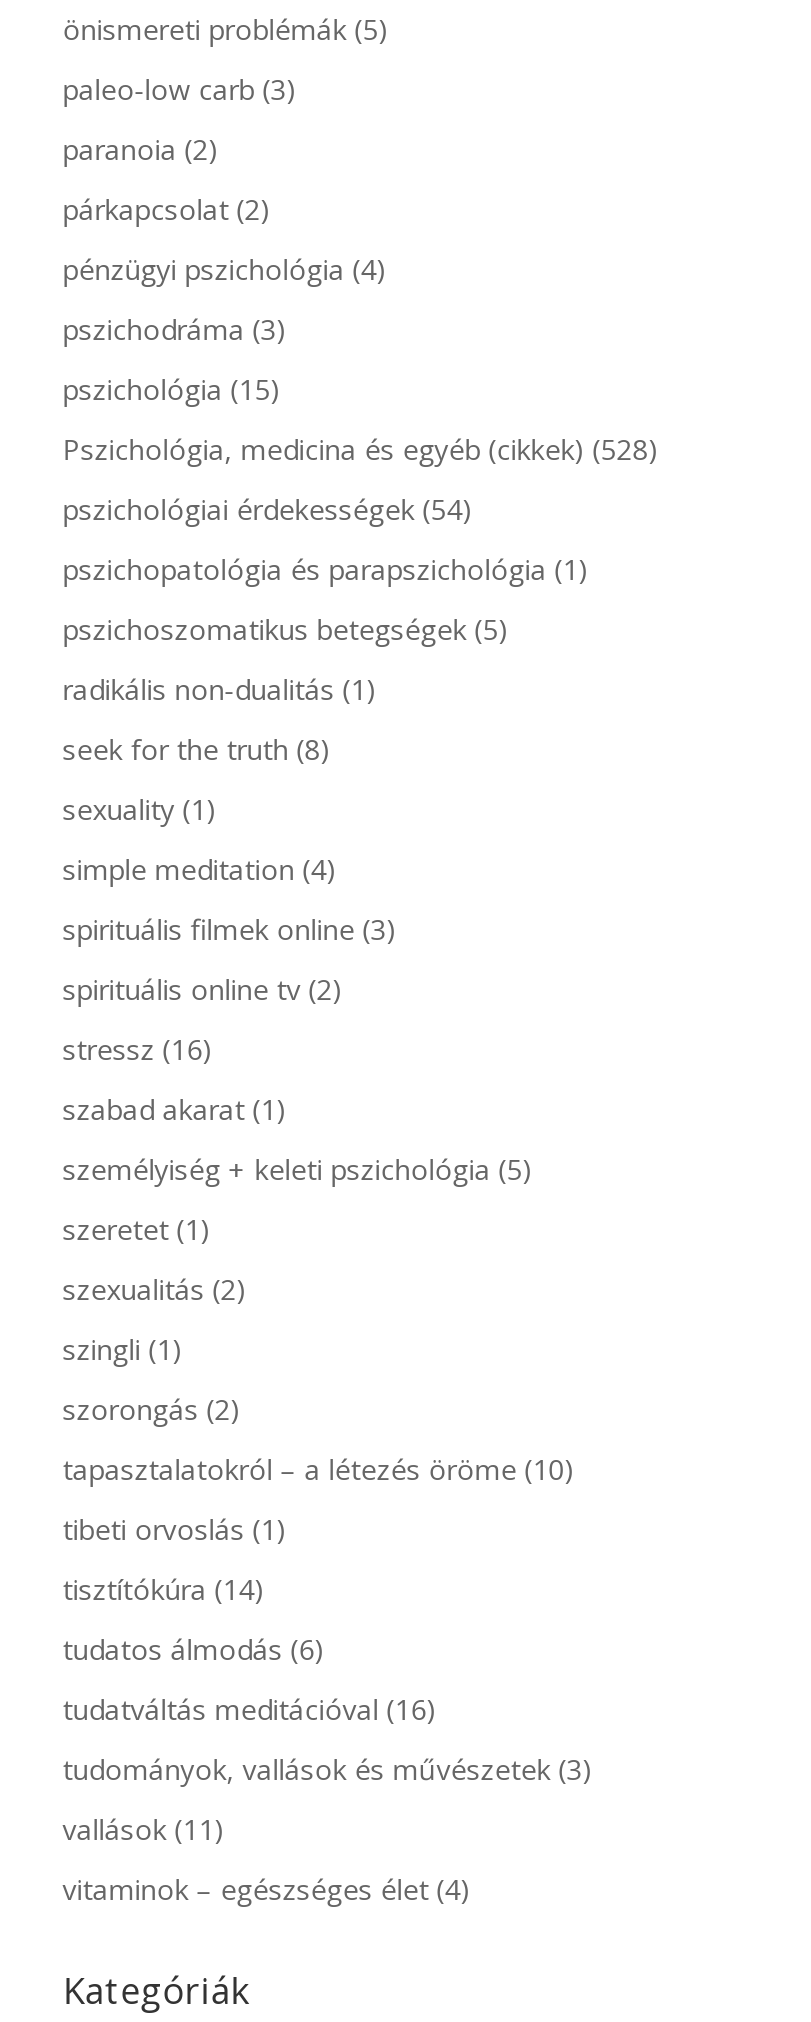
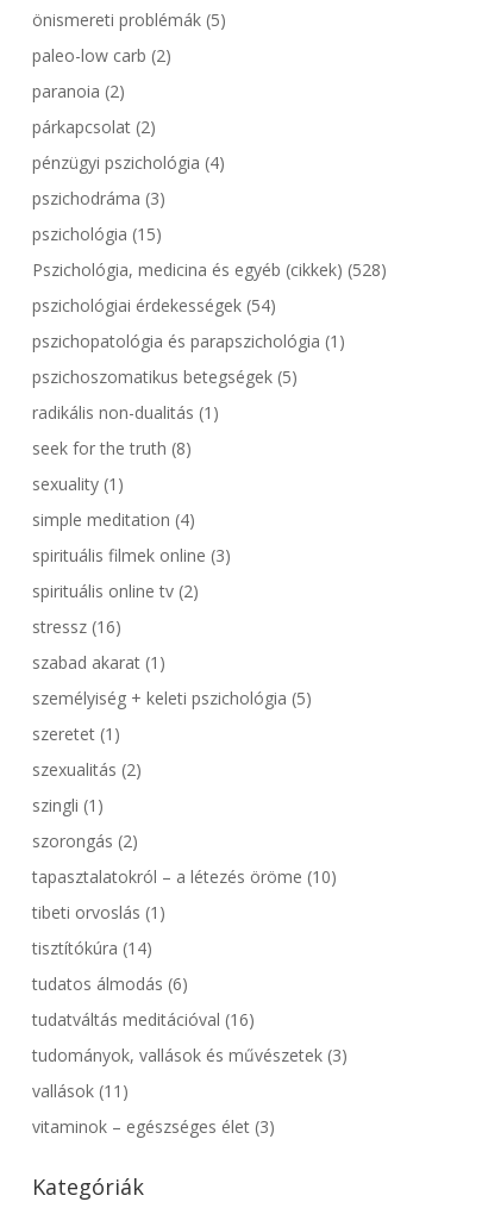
[63,70,297,108] paleo-low carb (3) -> [32,44,171,66] paleo-low carb (2)
[63,1870,471,1908] vitaminok – egészséges élet (4) -> [32,1115,275,1138] vitaminok – egészséges élet (3)

